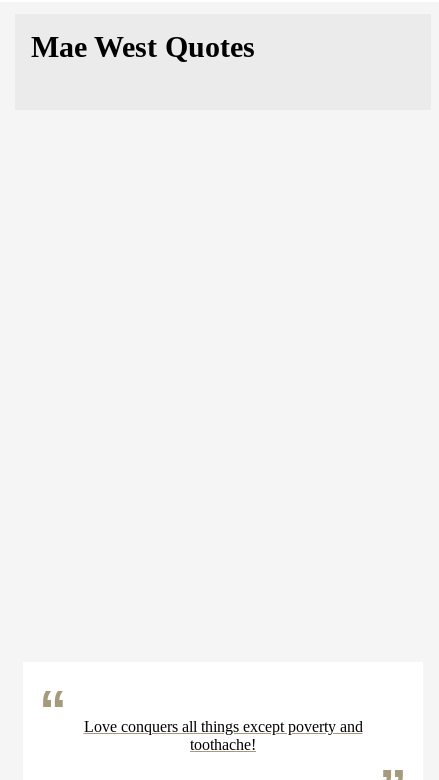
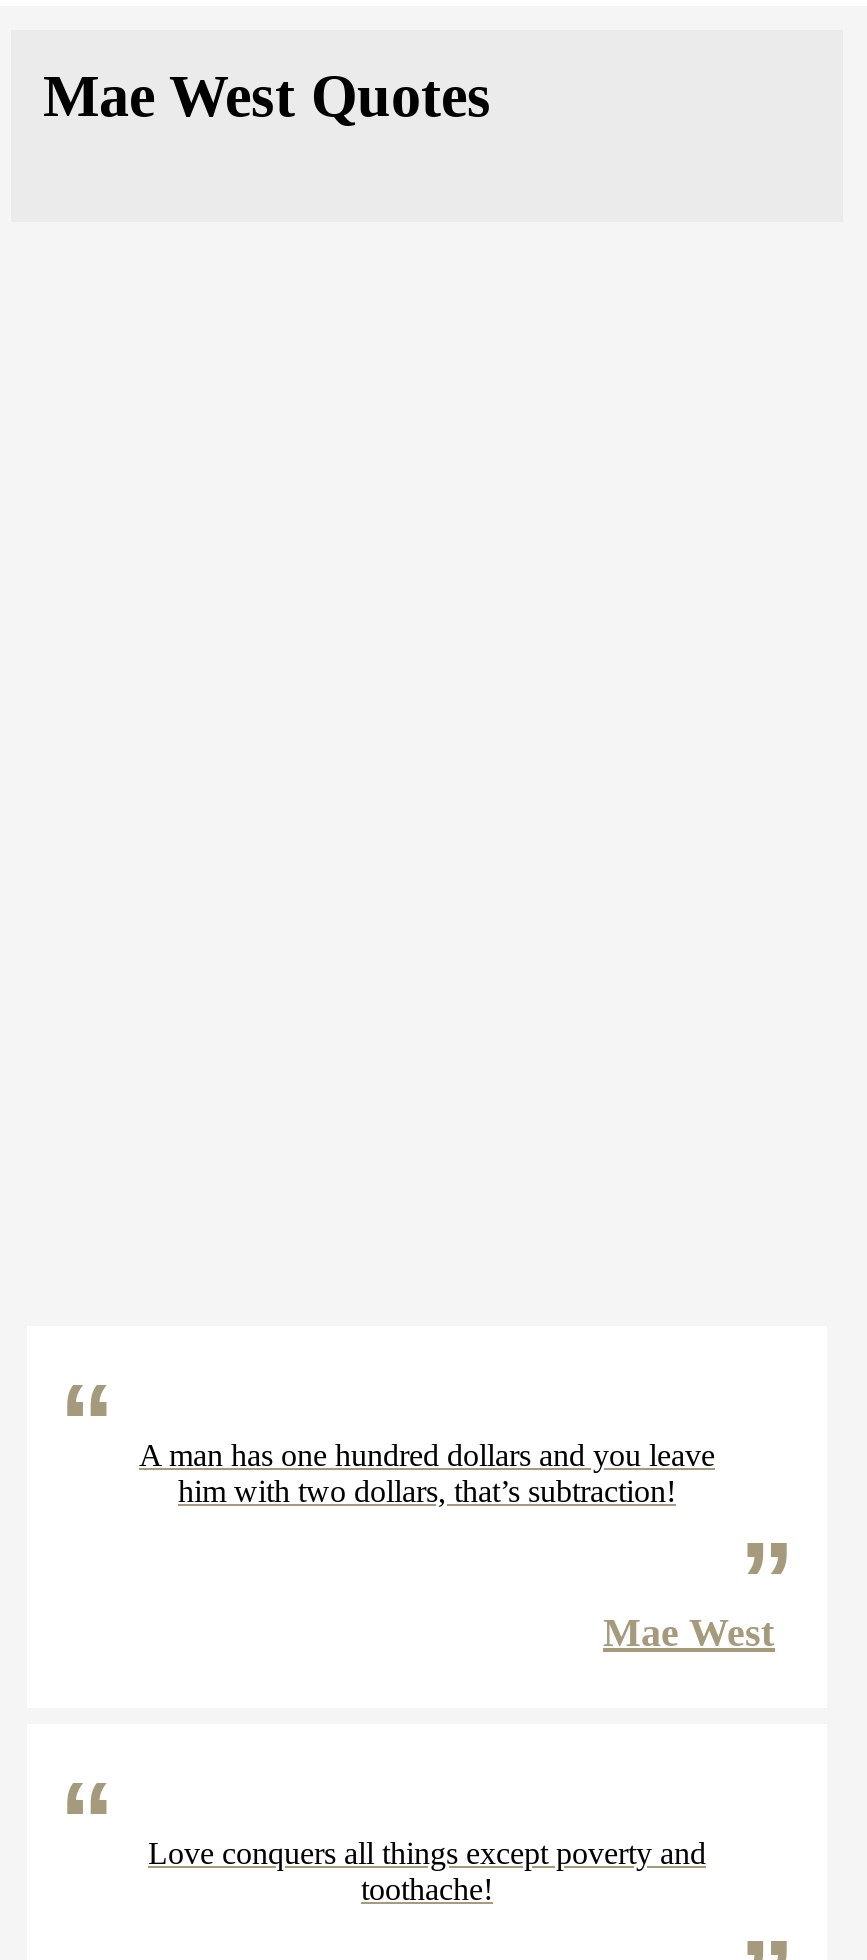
none -> [139,1438,775,1654] A man has one hundred dollars and you leave | him with two dollars, that’s subtraction! | Mae West

